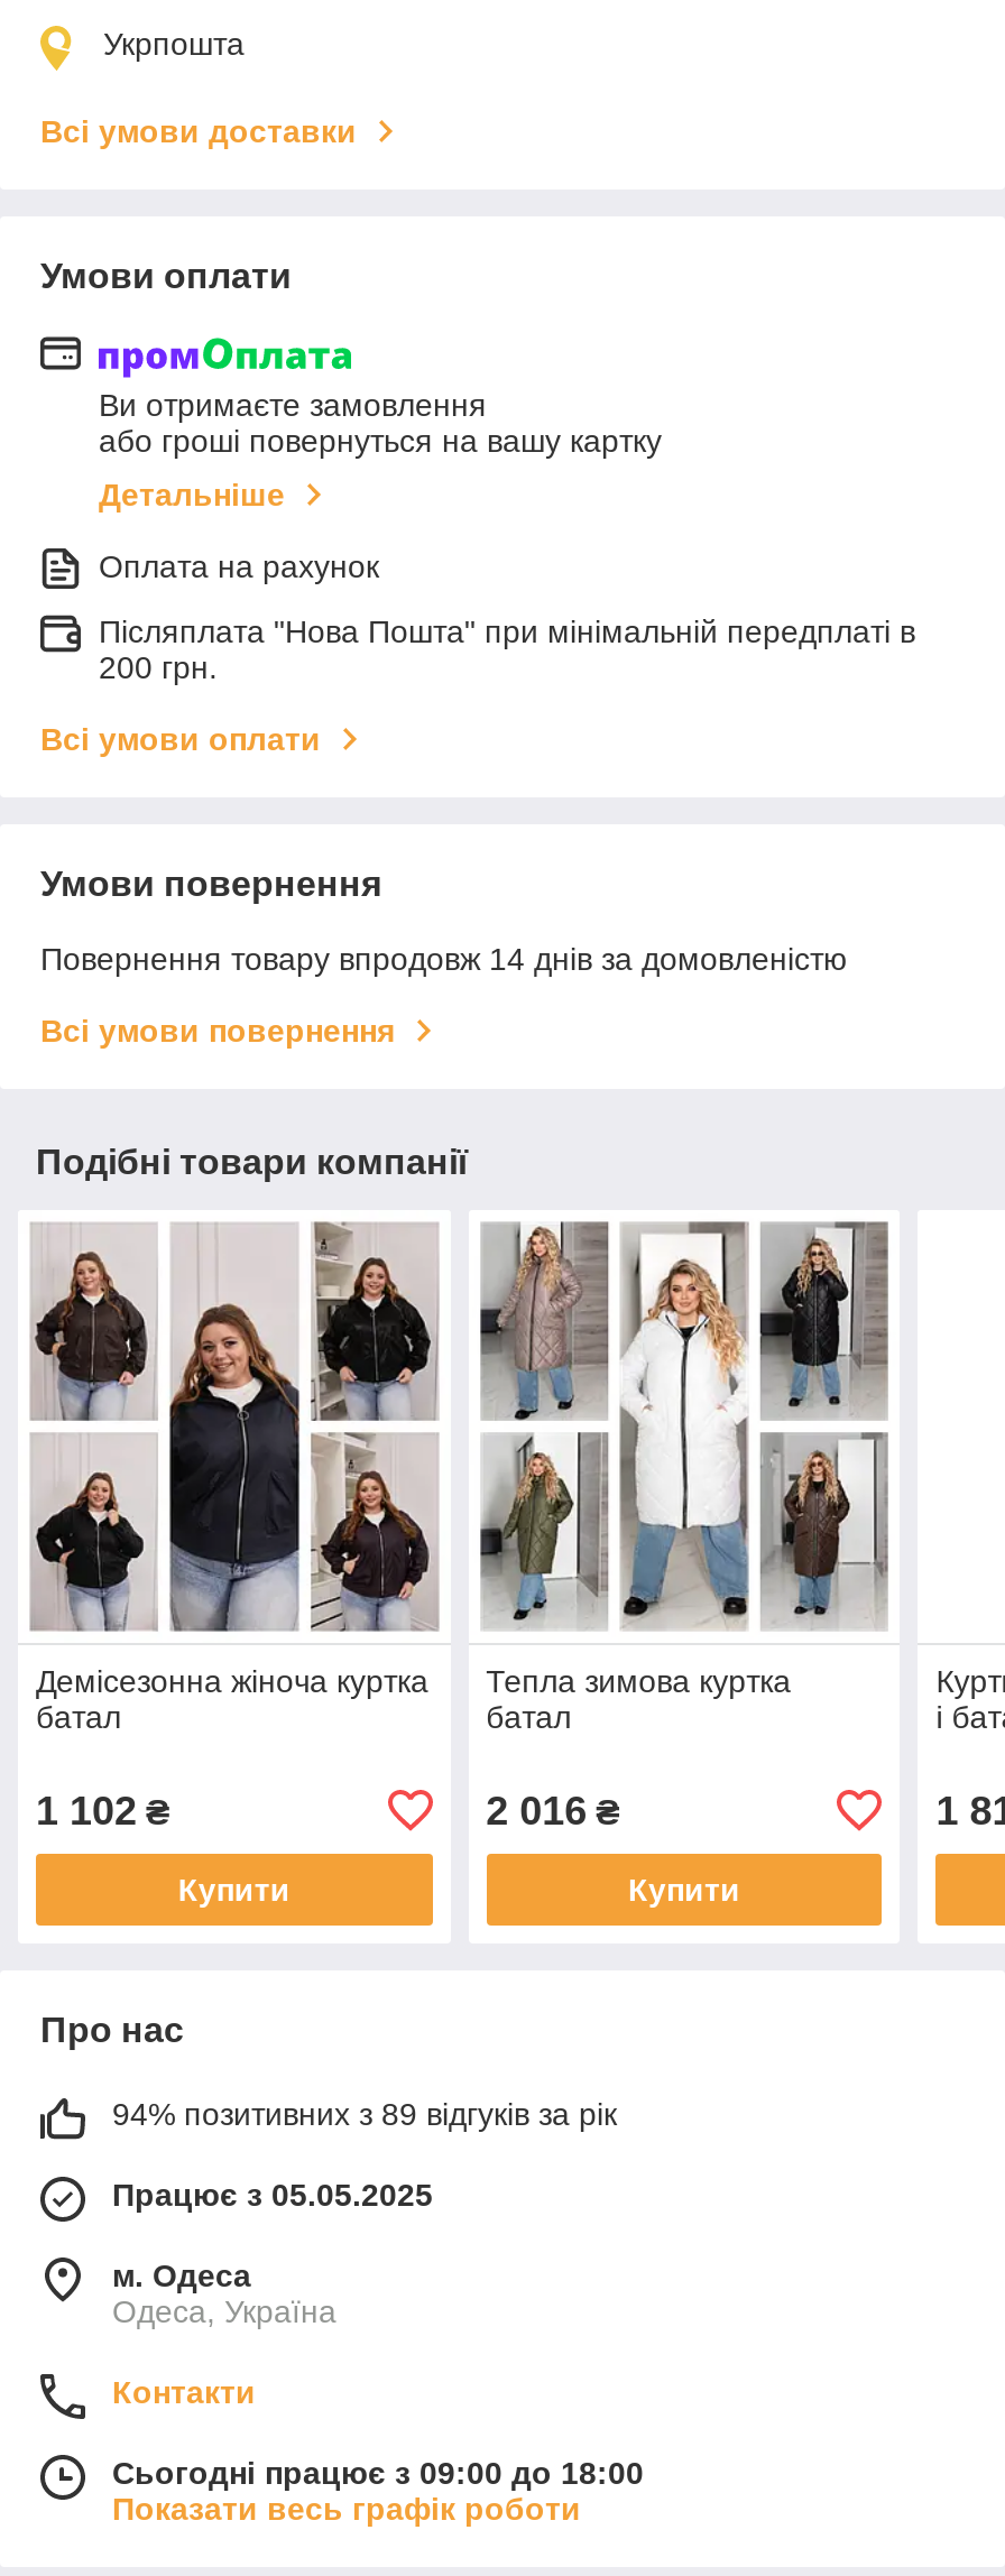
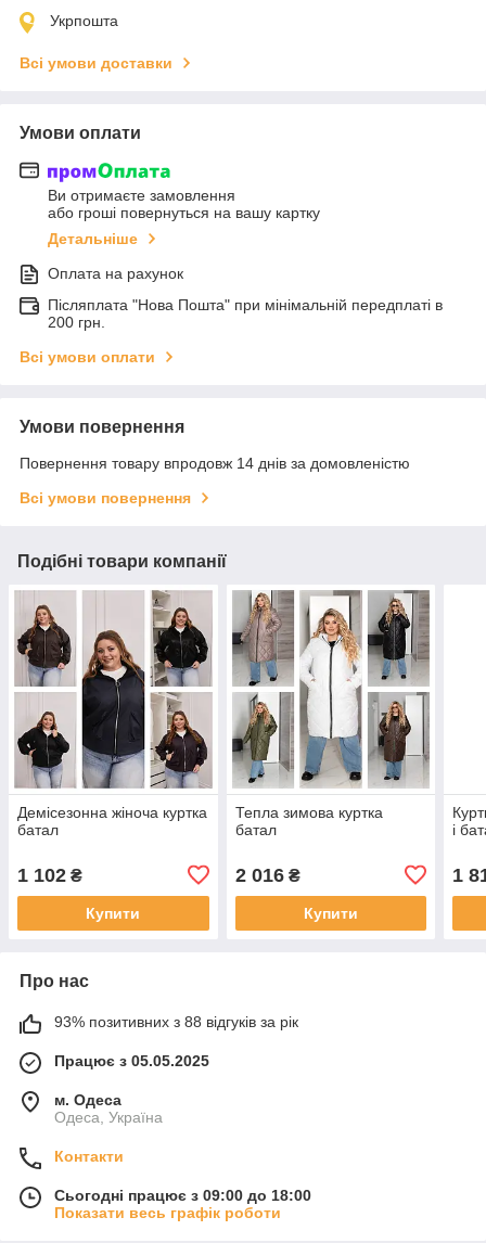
[112,2096,617,2131] 94% позитивних з 89 відгуків за рік -> [54,1013,298,1030] 93% позитивних з 88 відгуків за рік

